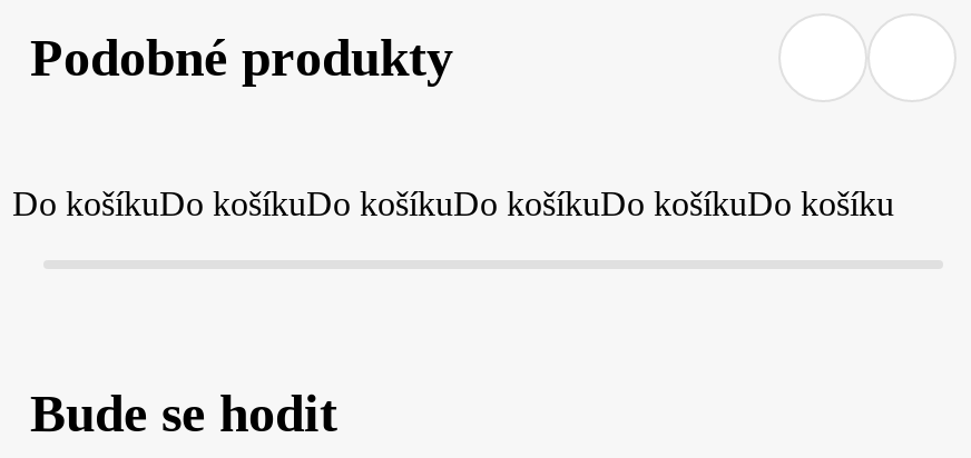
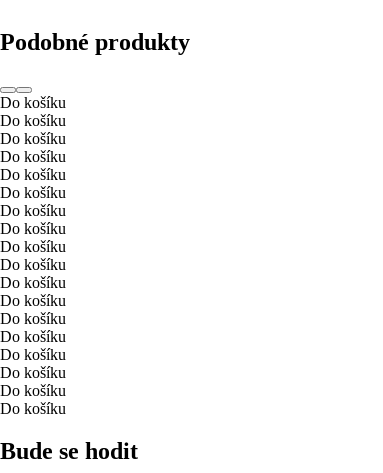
[12,186,894,224] Do košíkuDo košíkuDo košíkuDo košíkuDo košíkuDo košíku -> [0,94,66,417] Do košíku | Do košíku | Do košíku | Do košíku | Do košíku | Do košíku | Do košíku | Do košíku | Do košíku | Do košíku | Do košíku | Do košíku | Do košíku | Do košíku | Do košíku | Do košíku | Do košíku | Do košíku

